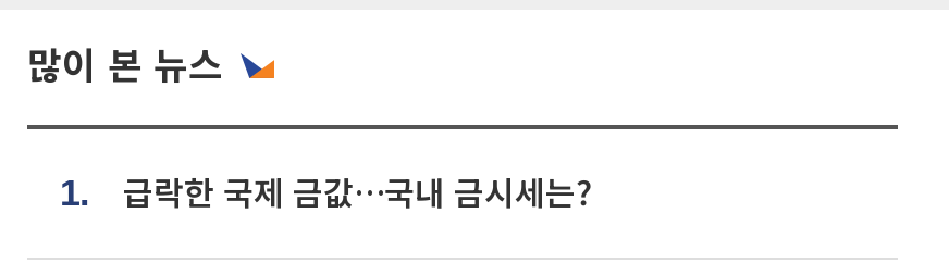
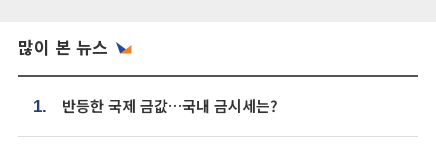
[123,168,593,213] 급락한 국제 금값…국내 금시세는? -> [62,95,278,116] 반등한 국제 금값…국내 금시세는?

